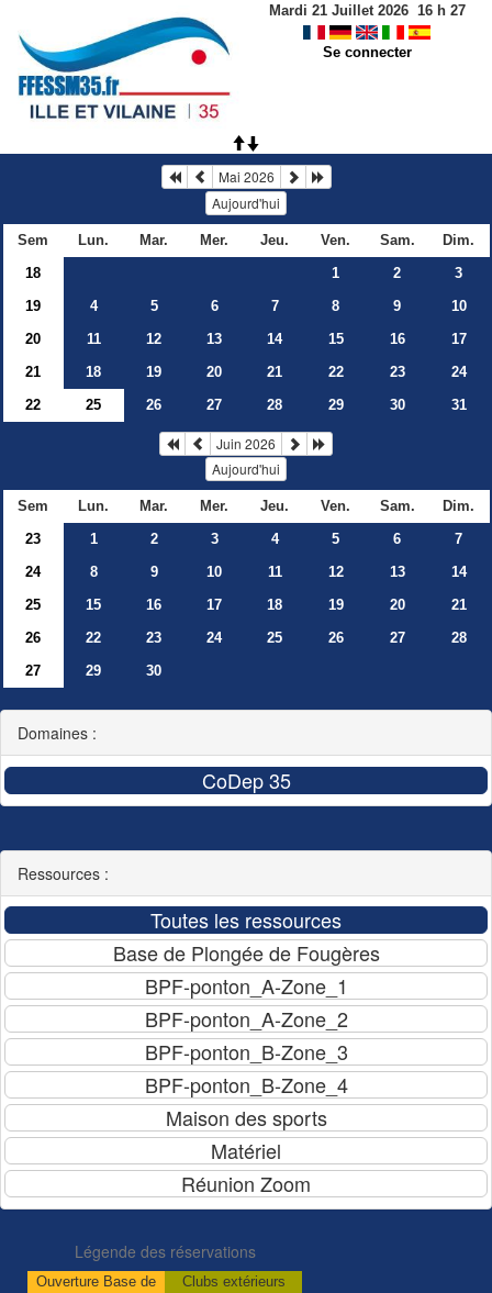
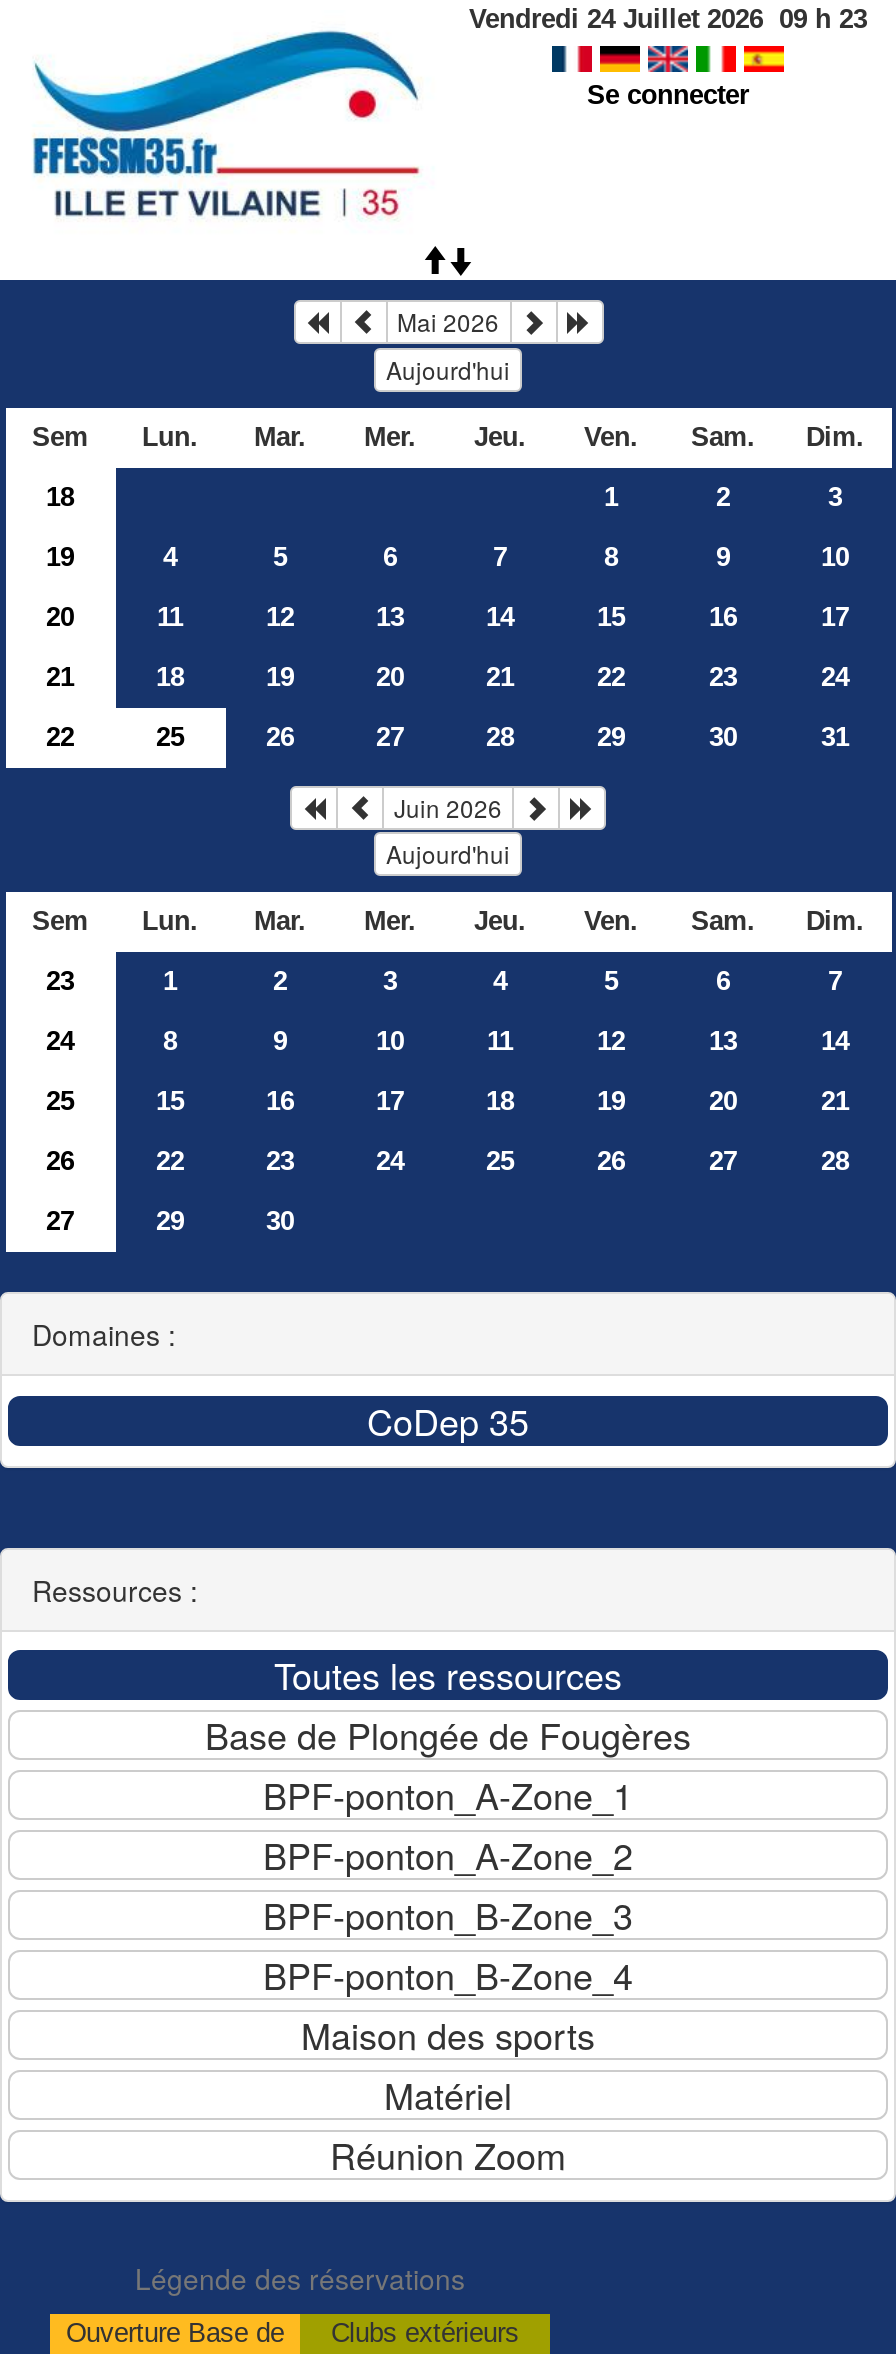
[269,2,465,19] Mardi 21 Juillet 2026 16 h 27 -> [469,4,867,34] Vendredi 24 Juillet 2026 09 h 23

